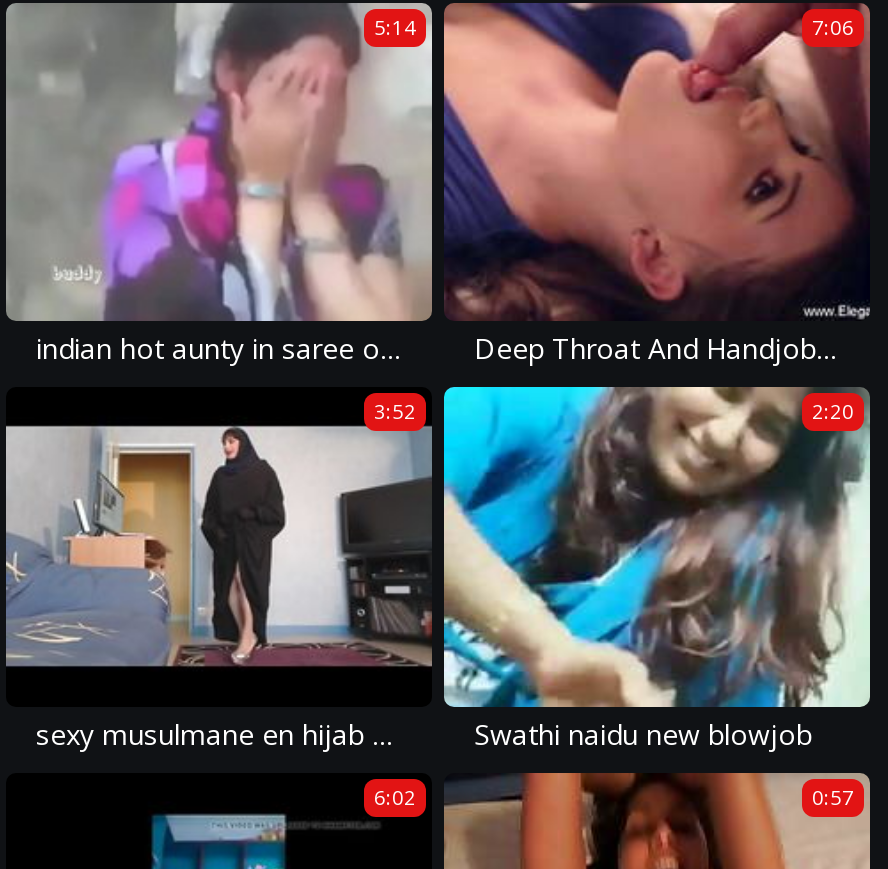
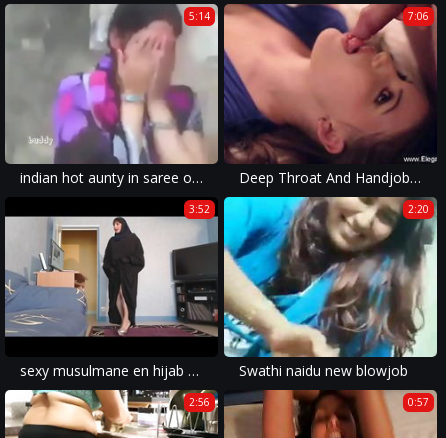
[374,783,416,811] 6:02 -> [189,395,210,409] 2:56

